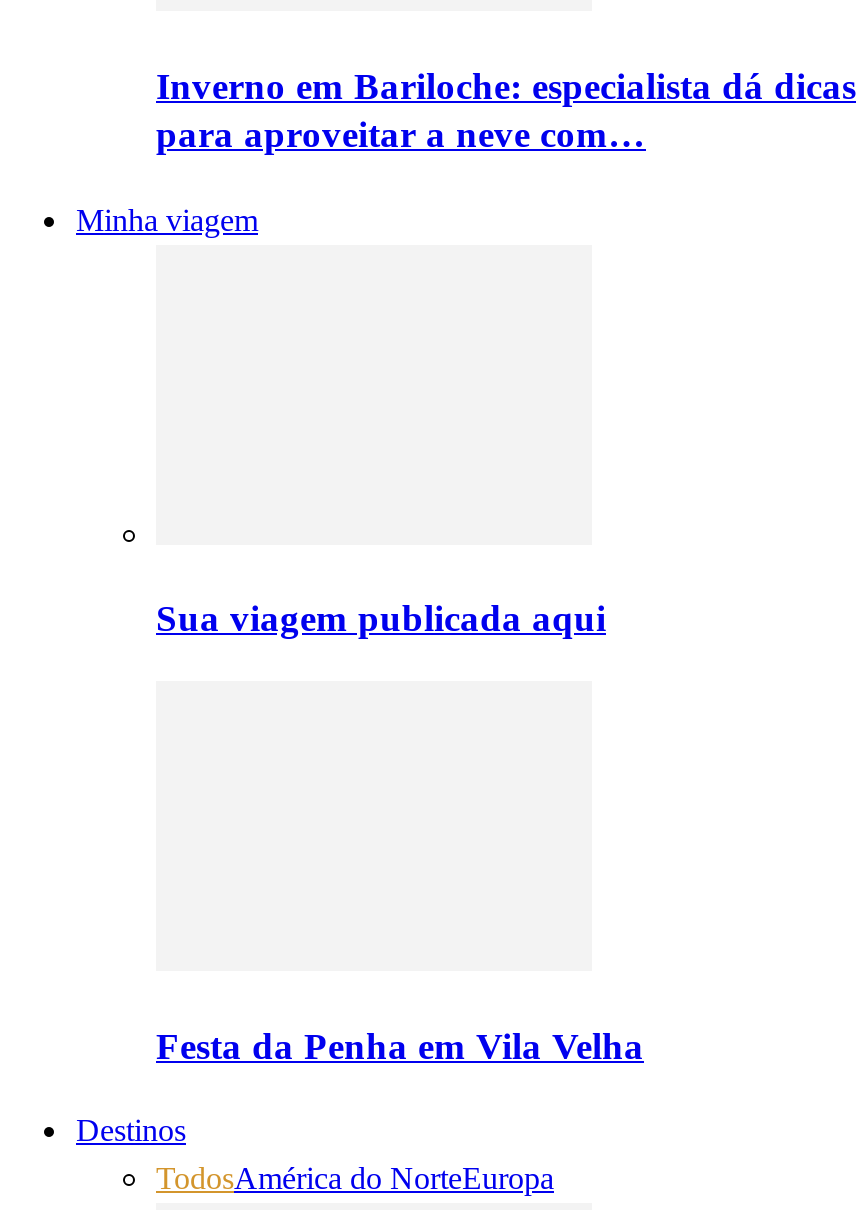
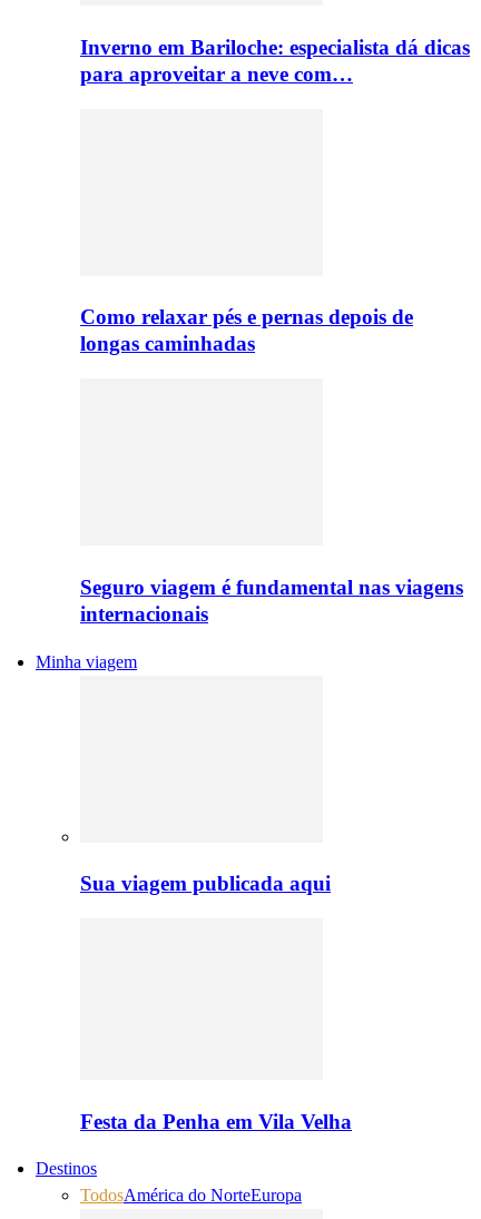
none -> [80,305,413,356] Como relaxar pés e pernas depois de | longas caminhadas
none -> [80,575,463,625] Seguro viagem é fundamental nas viagens | internacionais

